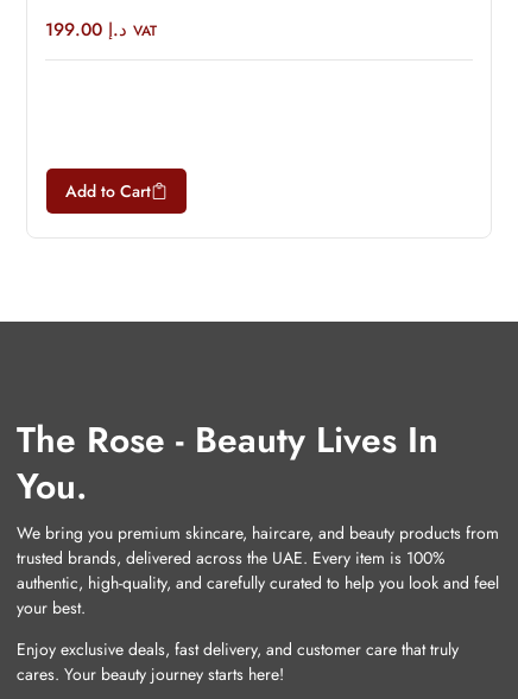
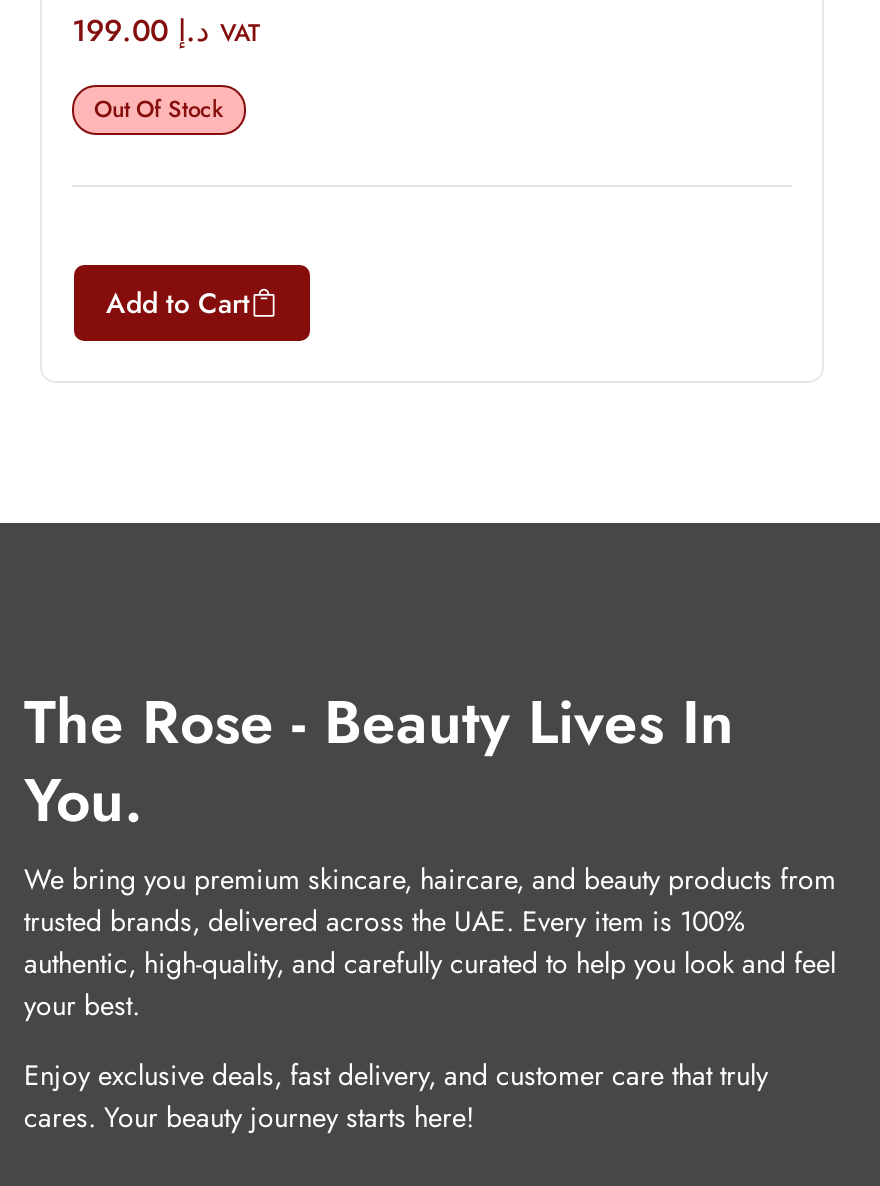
none -> [94,94,224,126] Out Of Stock

